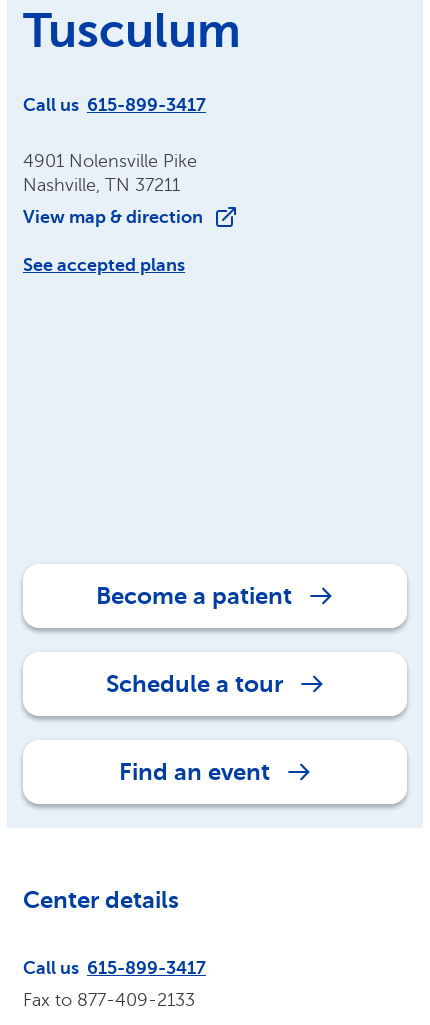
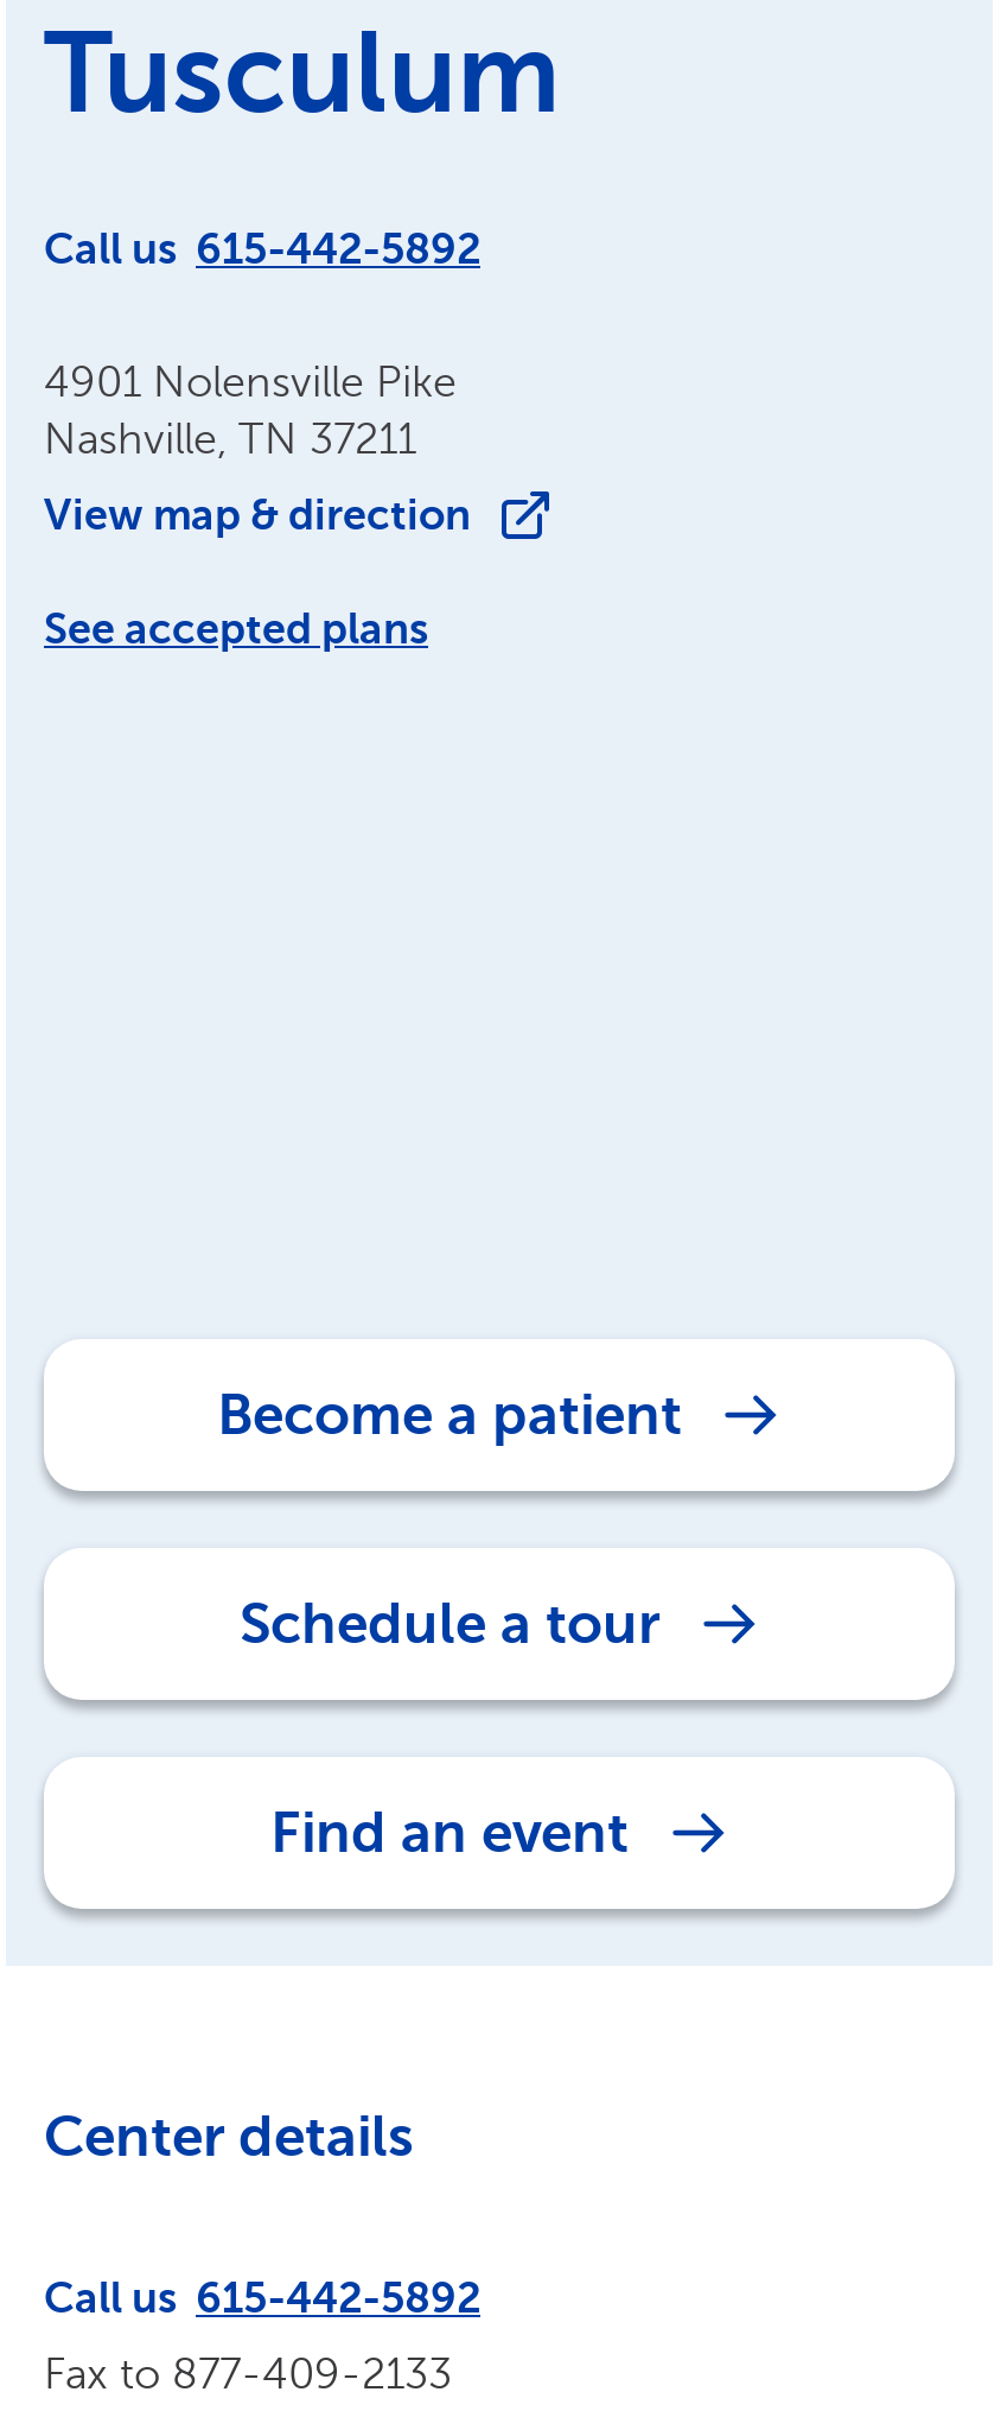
[23,95,206,115] Call us 615-899-3417 -> [44,226,480,273] Call us 615-442-5892
[23,958,206,978] Call us 615-899-3417 -> [44,2274,480,2322] Call us 615-442-5892

